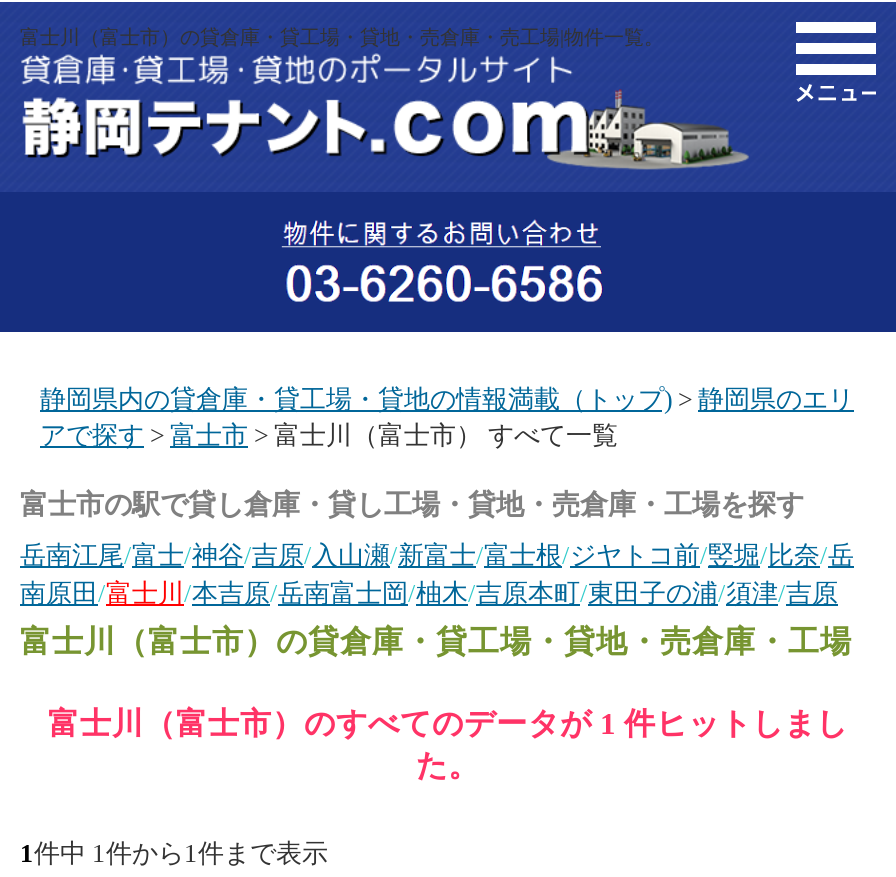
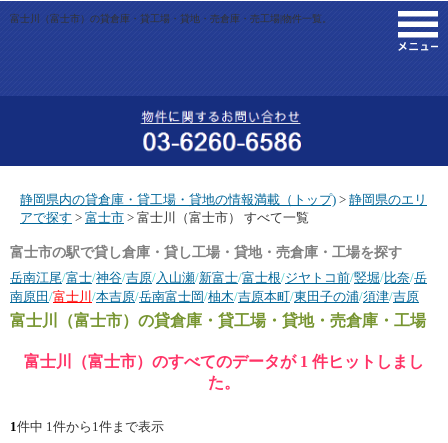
[20,54,750,170] [image] -> none

